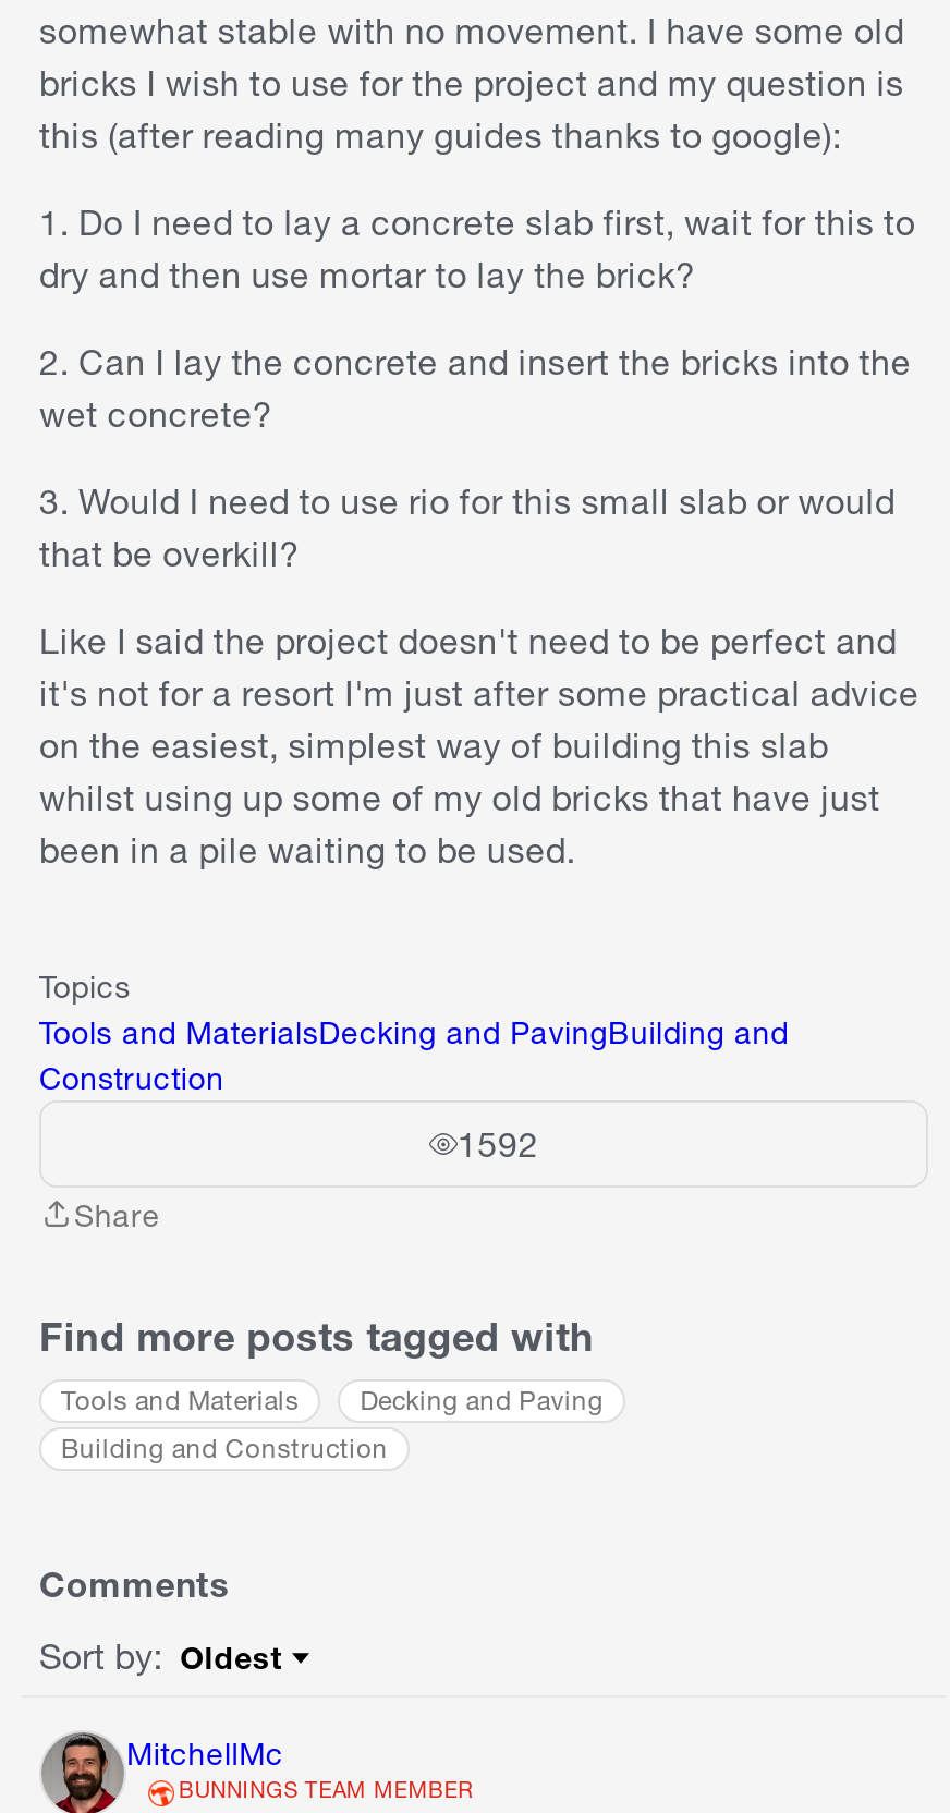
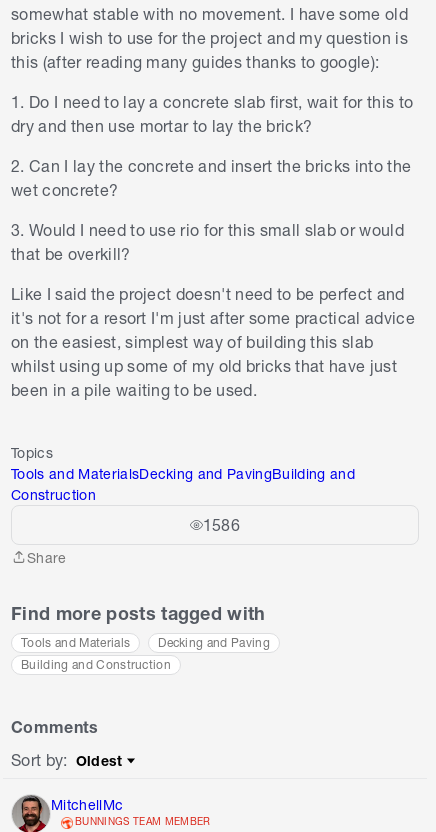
[457,1123,539,1165] 1592 -> [203,515,240,534] 1586

